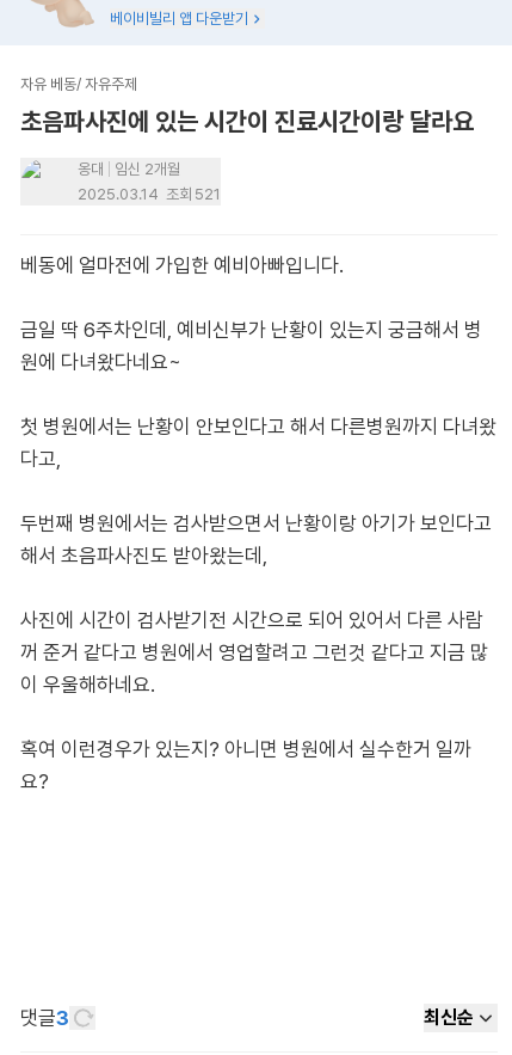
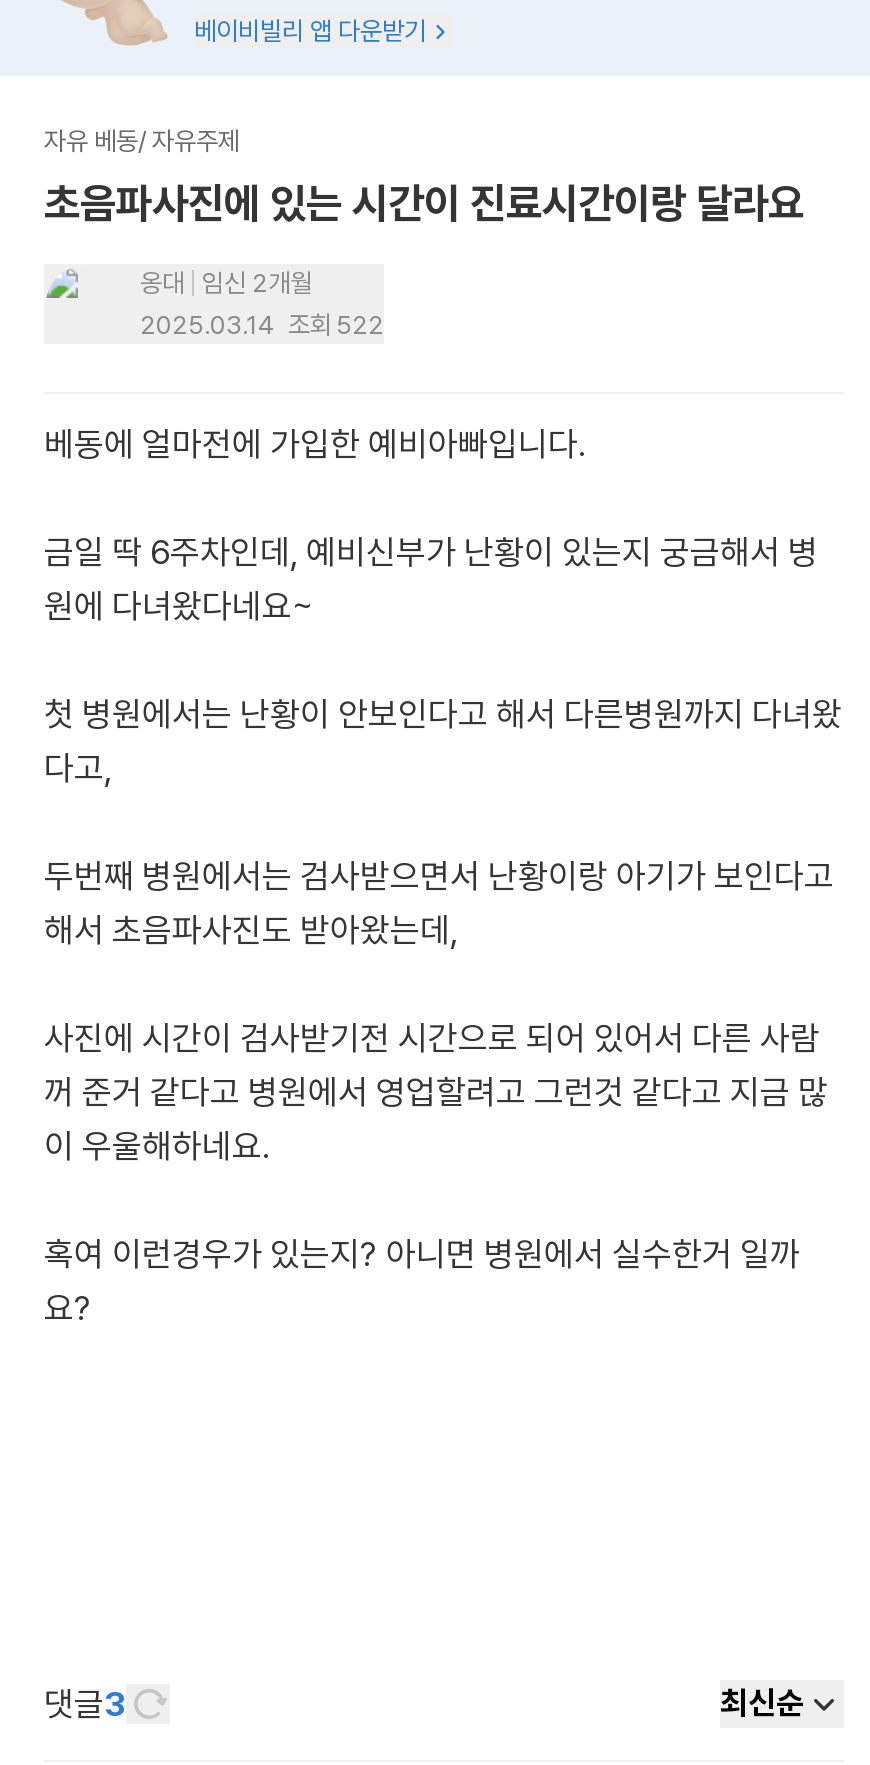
[78,185,221,203] 2025.03.14 조회 521 -> [140,310,384,340] 2025.03.14 조회 522

